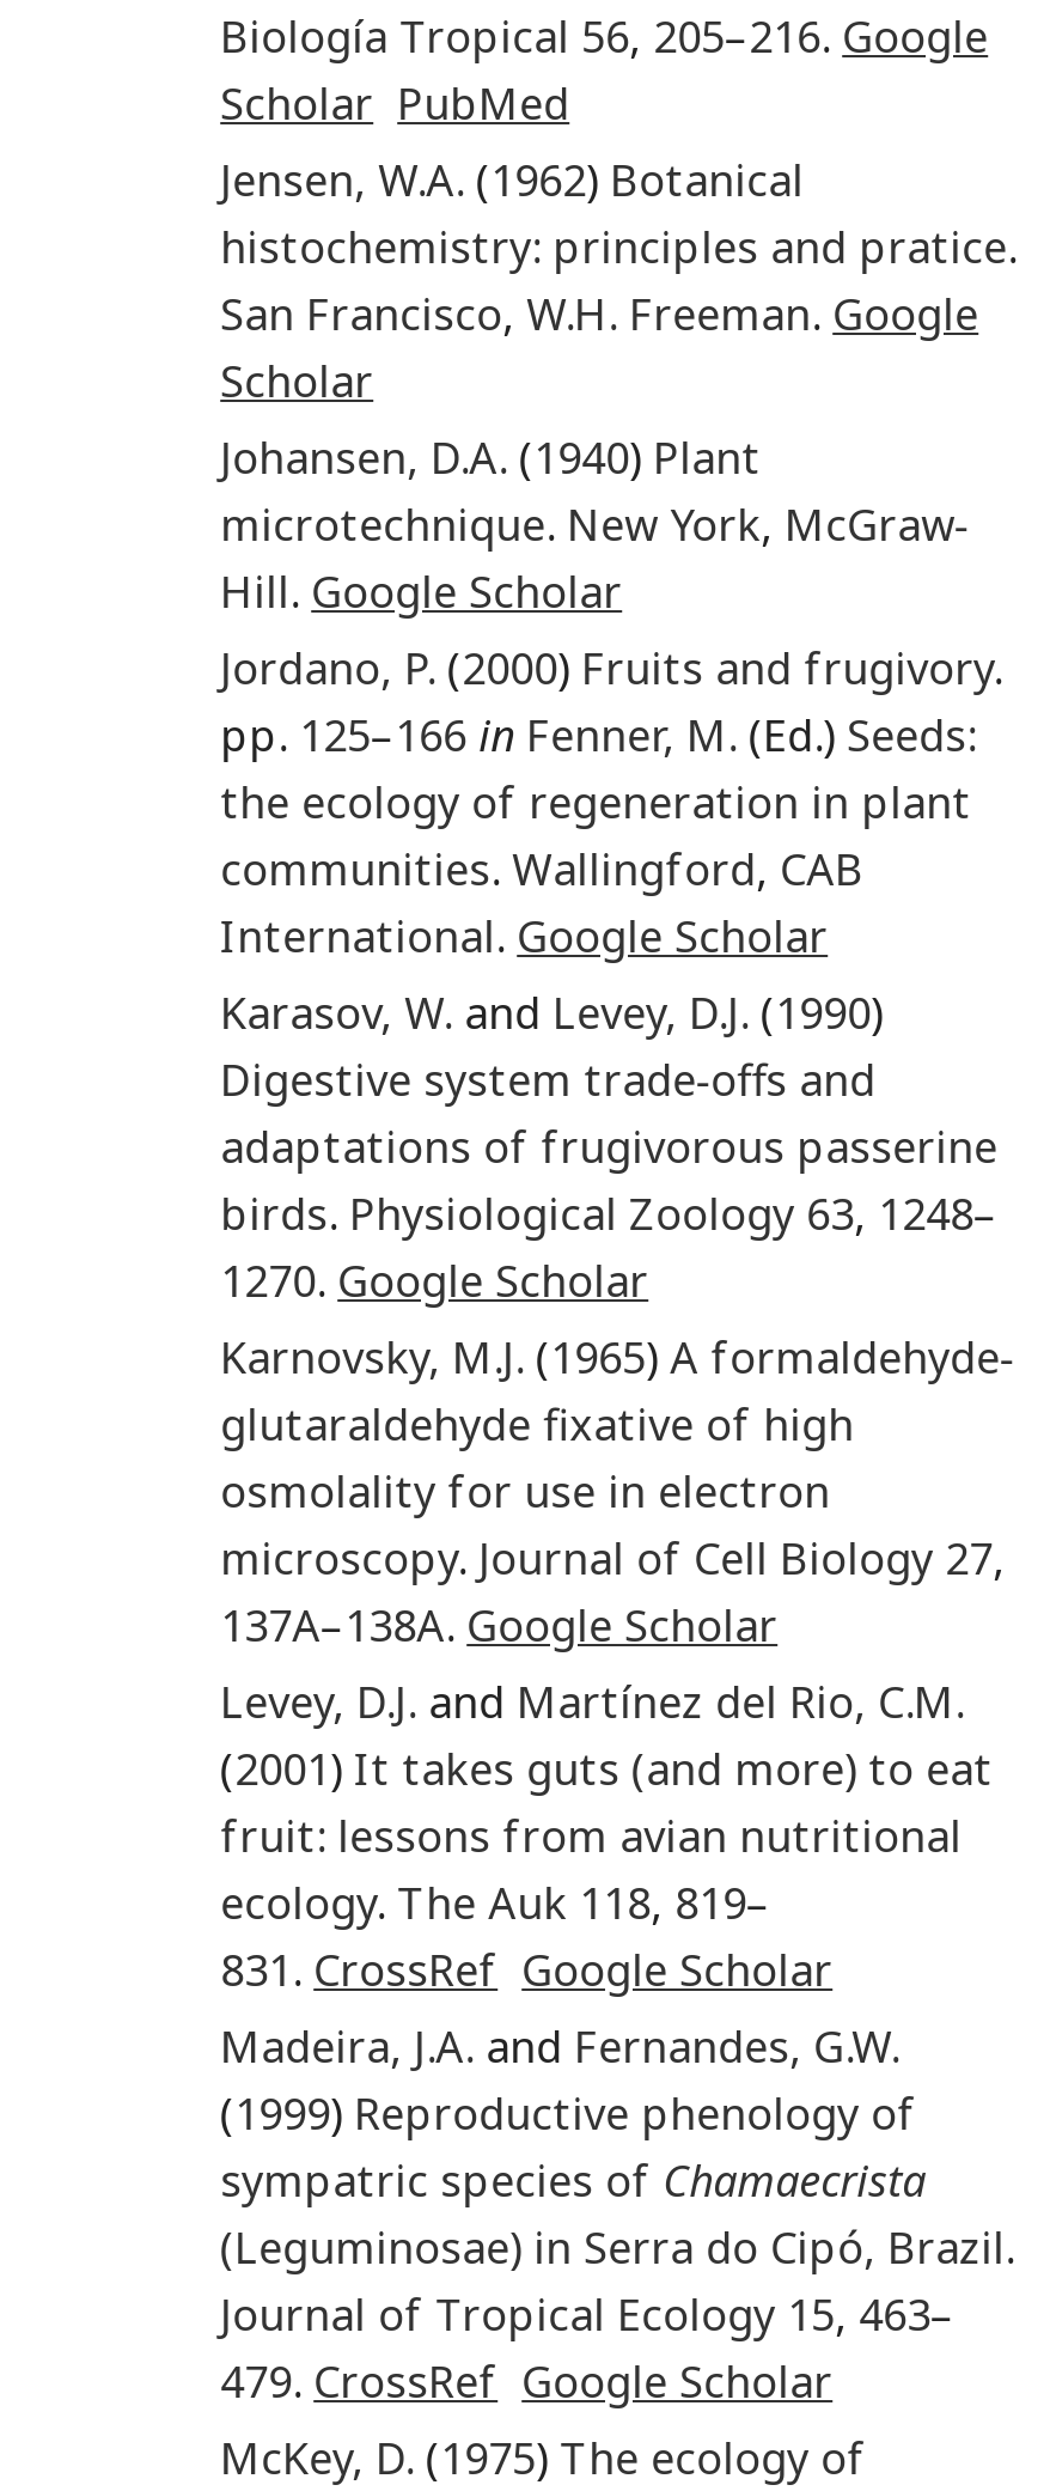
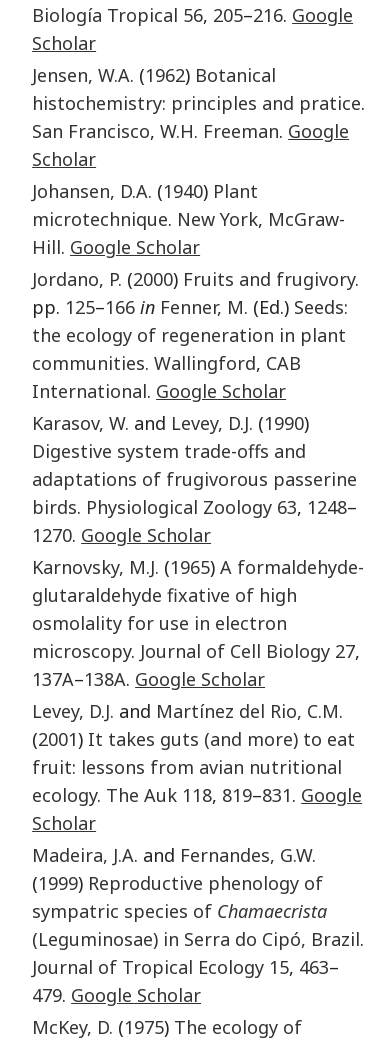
[220,75,569,132] Scholar PubMed -> [32,31,96,55] Scholar
[220,1874,833,1999] ecology. The Auk 118, 819– | 831. CrossRef Google Scholar -> [32,783,362,835] ecology. The Auk 118, 819–831. Google | Scholar
[220,2353,833,2410] 479. CrossRef Google Scholar -> [32,983,201,1007] 479. Google Scholar

